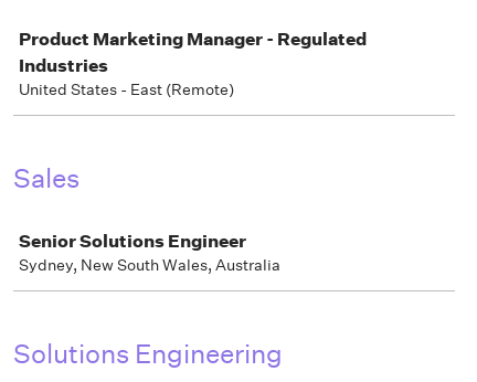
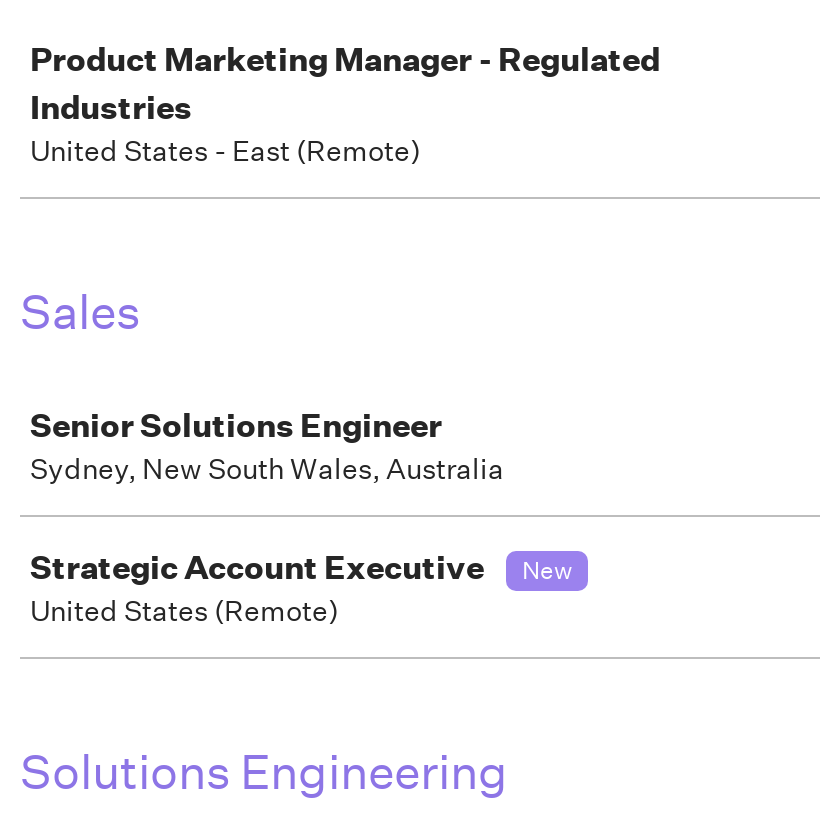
none -> [30,547,572,629] Strategic Account Executive | New | United States (Remote)

